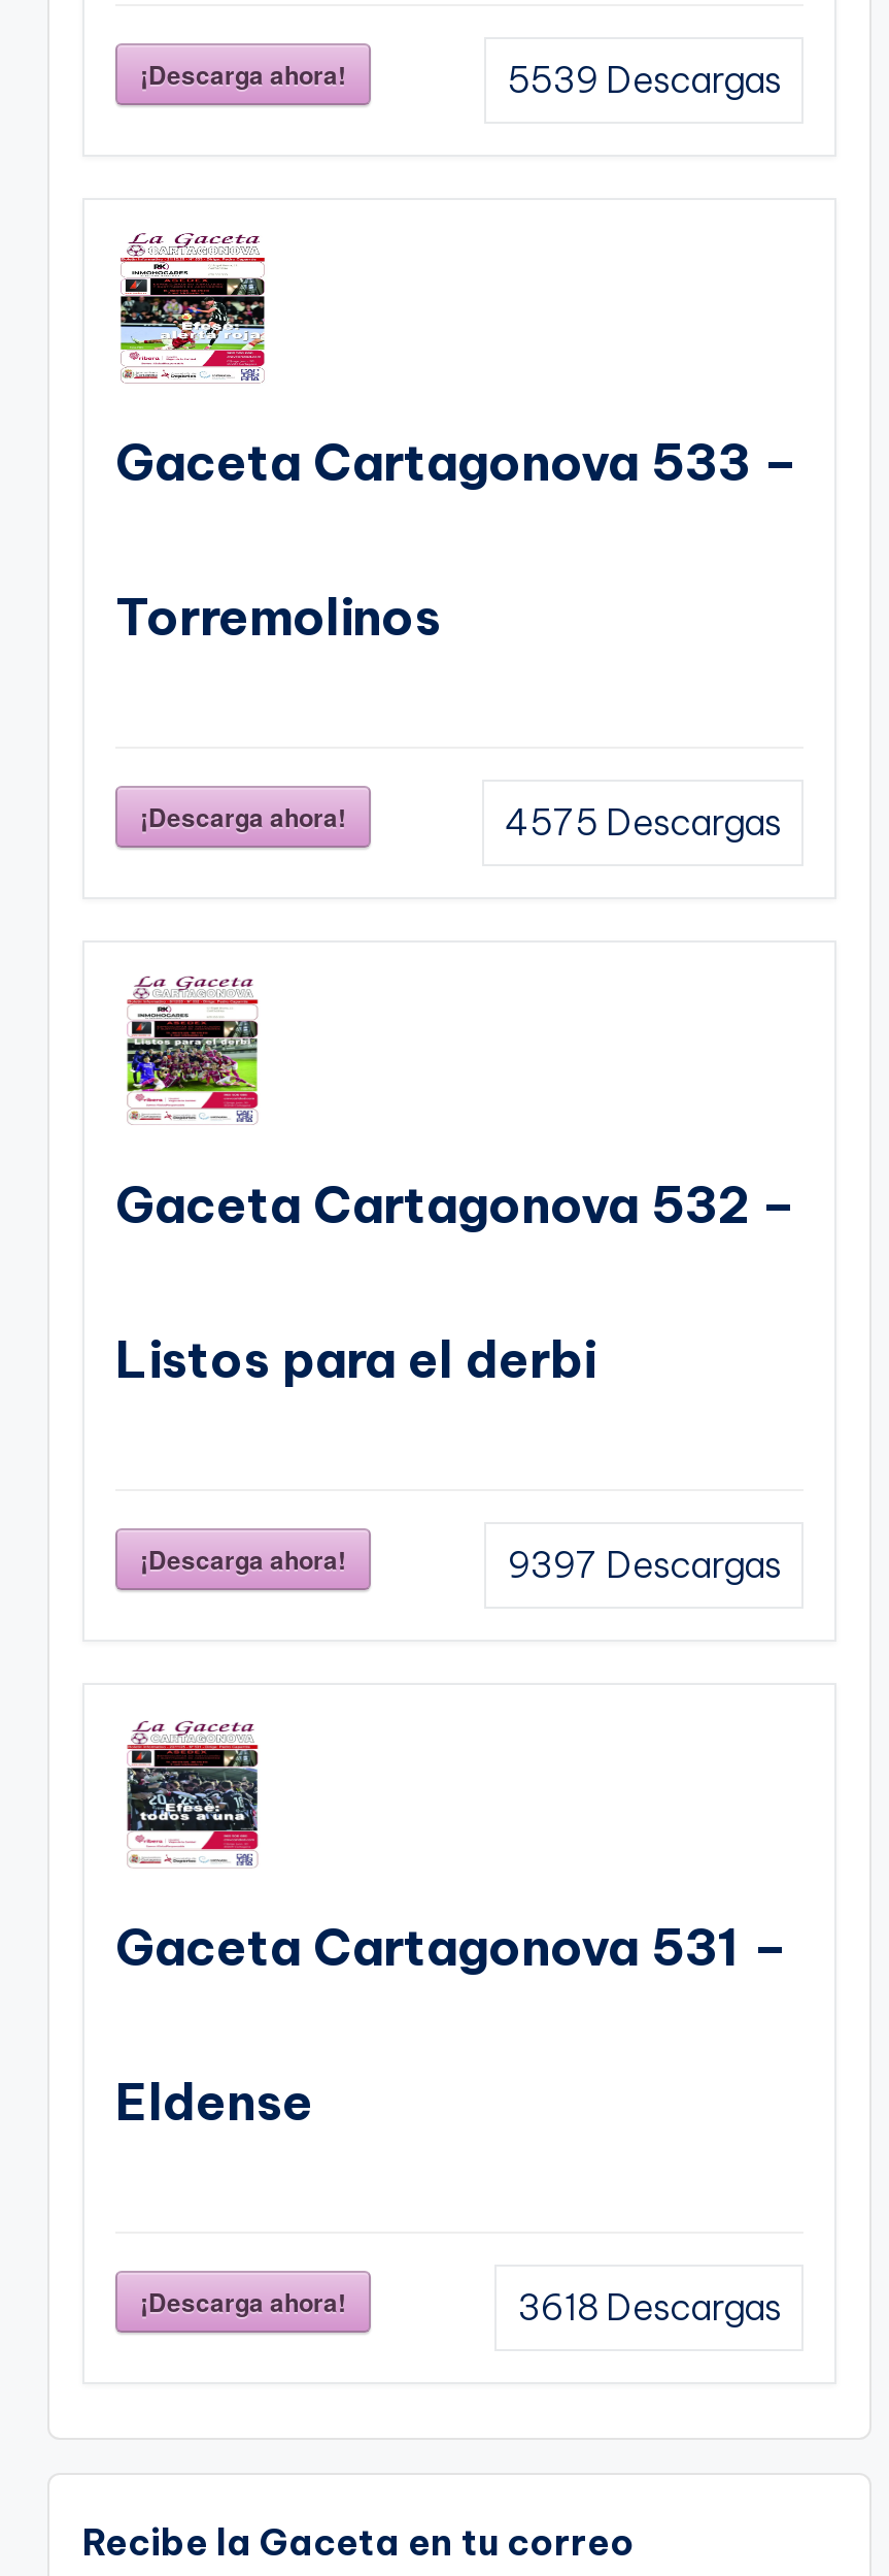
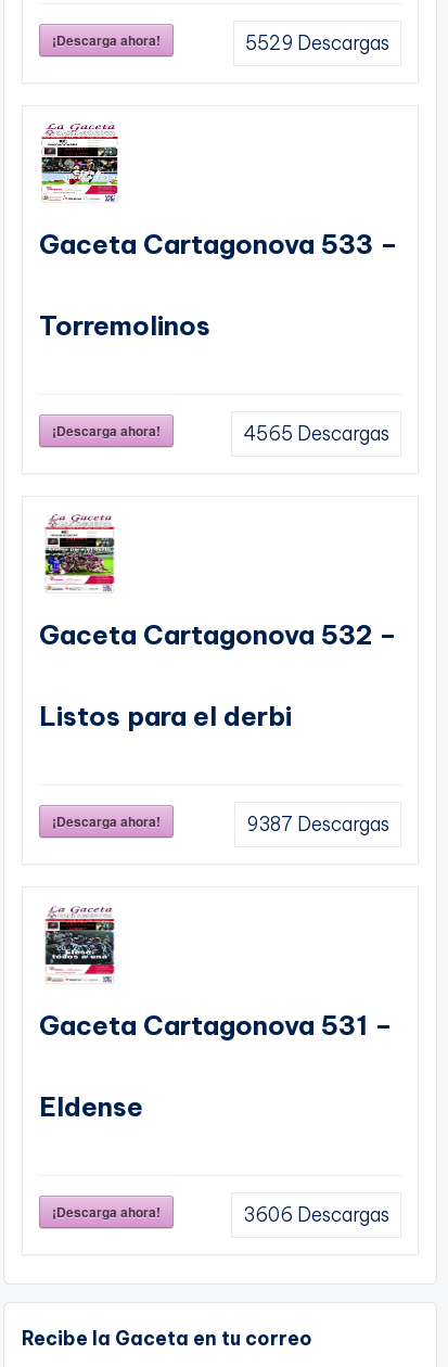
[507,57,781,102] 5539 Descargas -> [245,31,389,55] 5529 Descargas
[505,799,781,845] 4575 Descargas -> [243,421,389,445] 4565 Descargas
[507,1542,781,1587] 9397 Descargas -> [246,812,389,836] 9387 Descargas
[517,2284,781,2330] 3618 Descargas -> [243,1203,389,1227] 3606 Descargas

